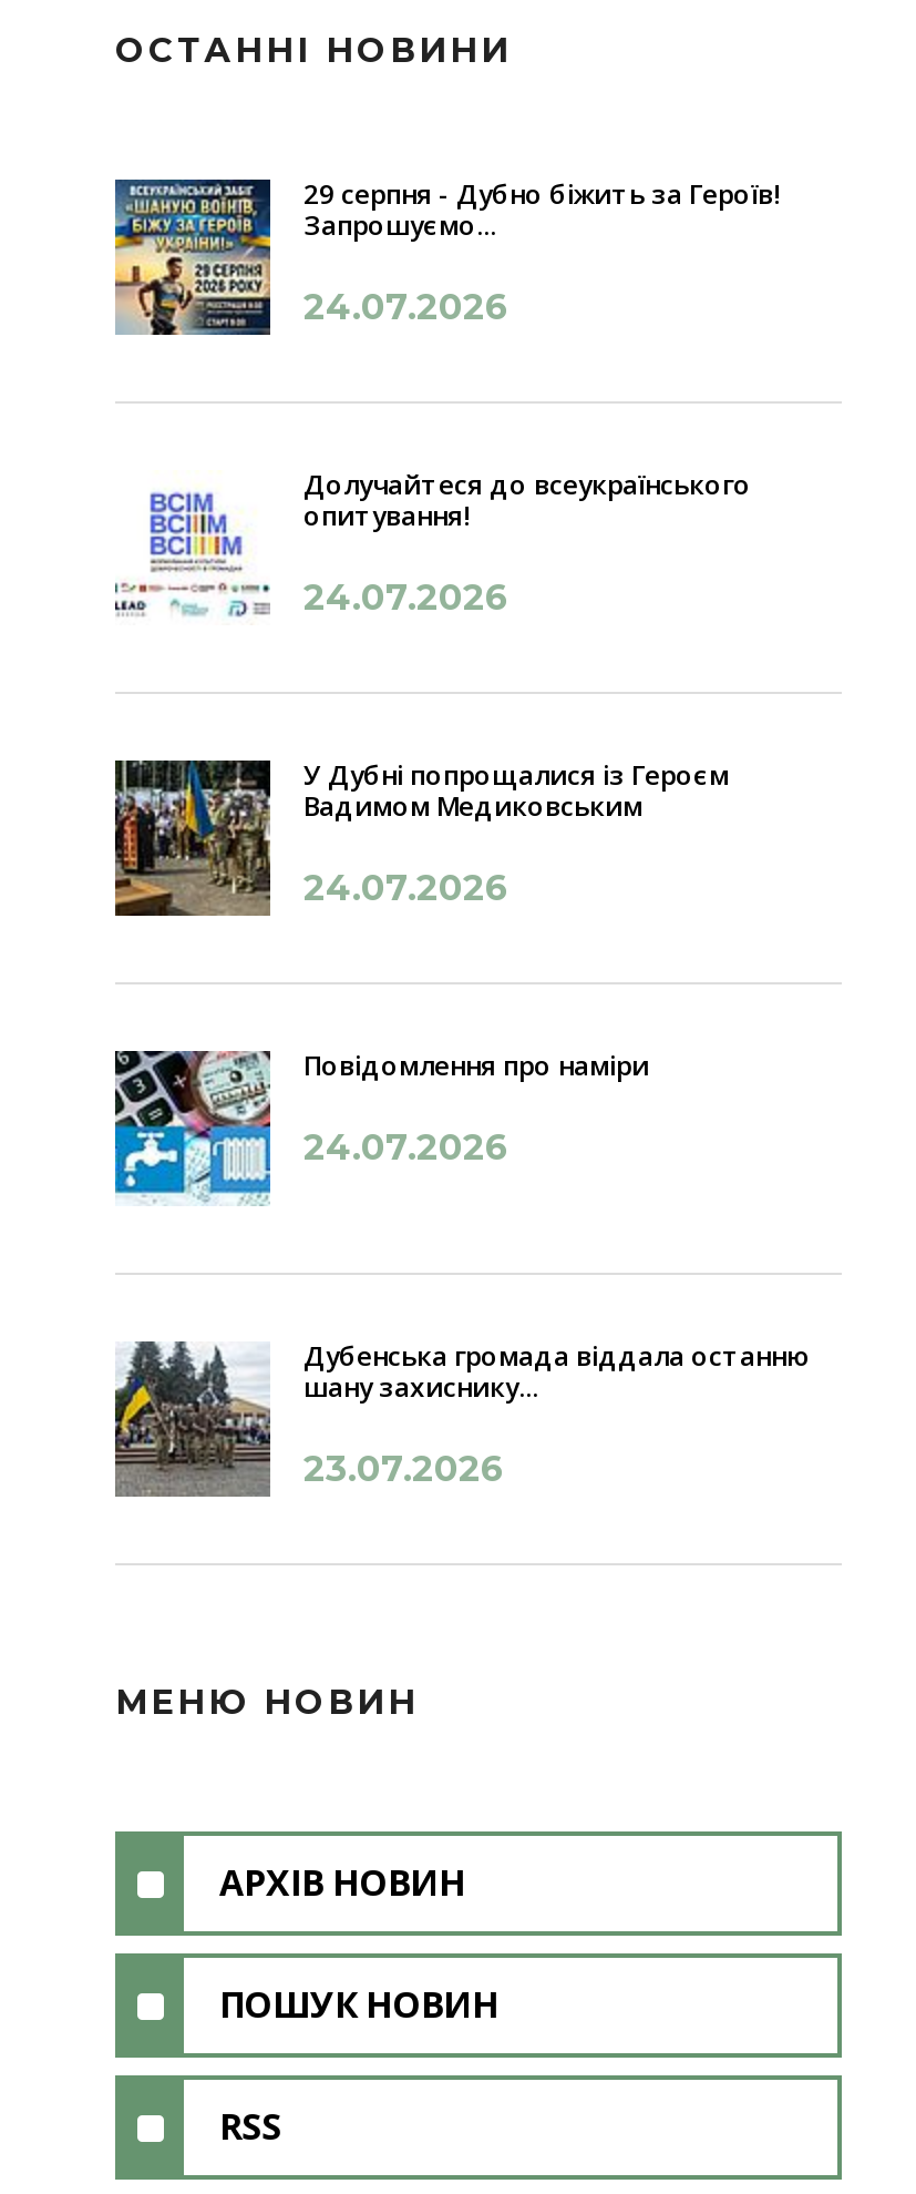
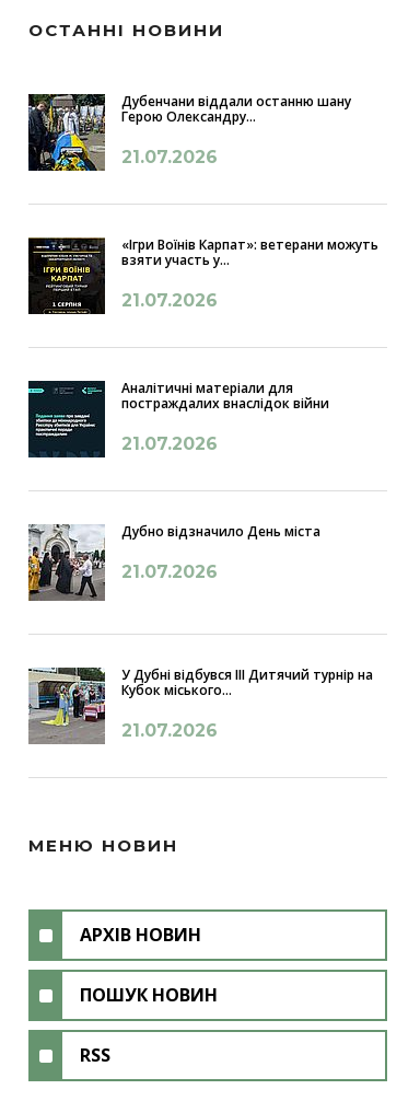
[113,174,780,337] [image] | 29 серпня - Дубно біжить за Героїв! | Запрошуємо... -> [27,91,351,172] [image] | Дубенчани віддали останню шану | Герою Олександру...
[303,285,510,327] 24.07.2026 -> [121,146,218,167] 21.07.2026
[113,465,751,625] [image] | Долучайтеся до всеукраїнського | опитування! -> [27,235,378,315] [image] | «Ігри Воїнів Карпат»: ветерани можуть | взяти участь у...
[303,575,510,618] 24.07.2026 -> [121,289,218,310] 21.07.2026
[113,755,729,918] [image] | У Дубні попрощалися із Героєм | Вадимом Медиковським -> [27,378,329,459] [image] | Аналітичні матеріали для | постраждалих внаслідок війни
[303,866,510,908] 24.07.2026 -> [121,433,218,454] 21.07.2026
[113,1045,649,1206] [image] | Повідомлення про наміри -> [27,521,320,602] [image] | Дубно відзначило День міста
[303,1125,510,1167] 24.07.2026 -> [121,561,218,582] 21.07.2026
[115,1336,809,1481] [image] | Дубенська громада віддала останню | шану захиснику... -> [27,665,373,737] [image] | У Дубні відбувся ІІІ Дитячий турнір на | Кубок міського...
[303,1447,505,1489] 23.07.2026 -> [121,720,218,740] 21.07.2026

